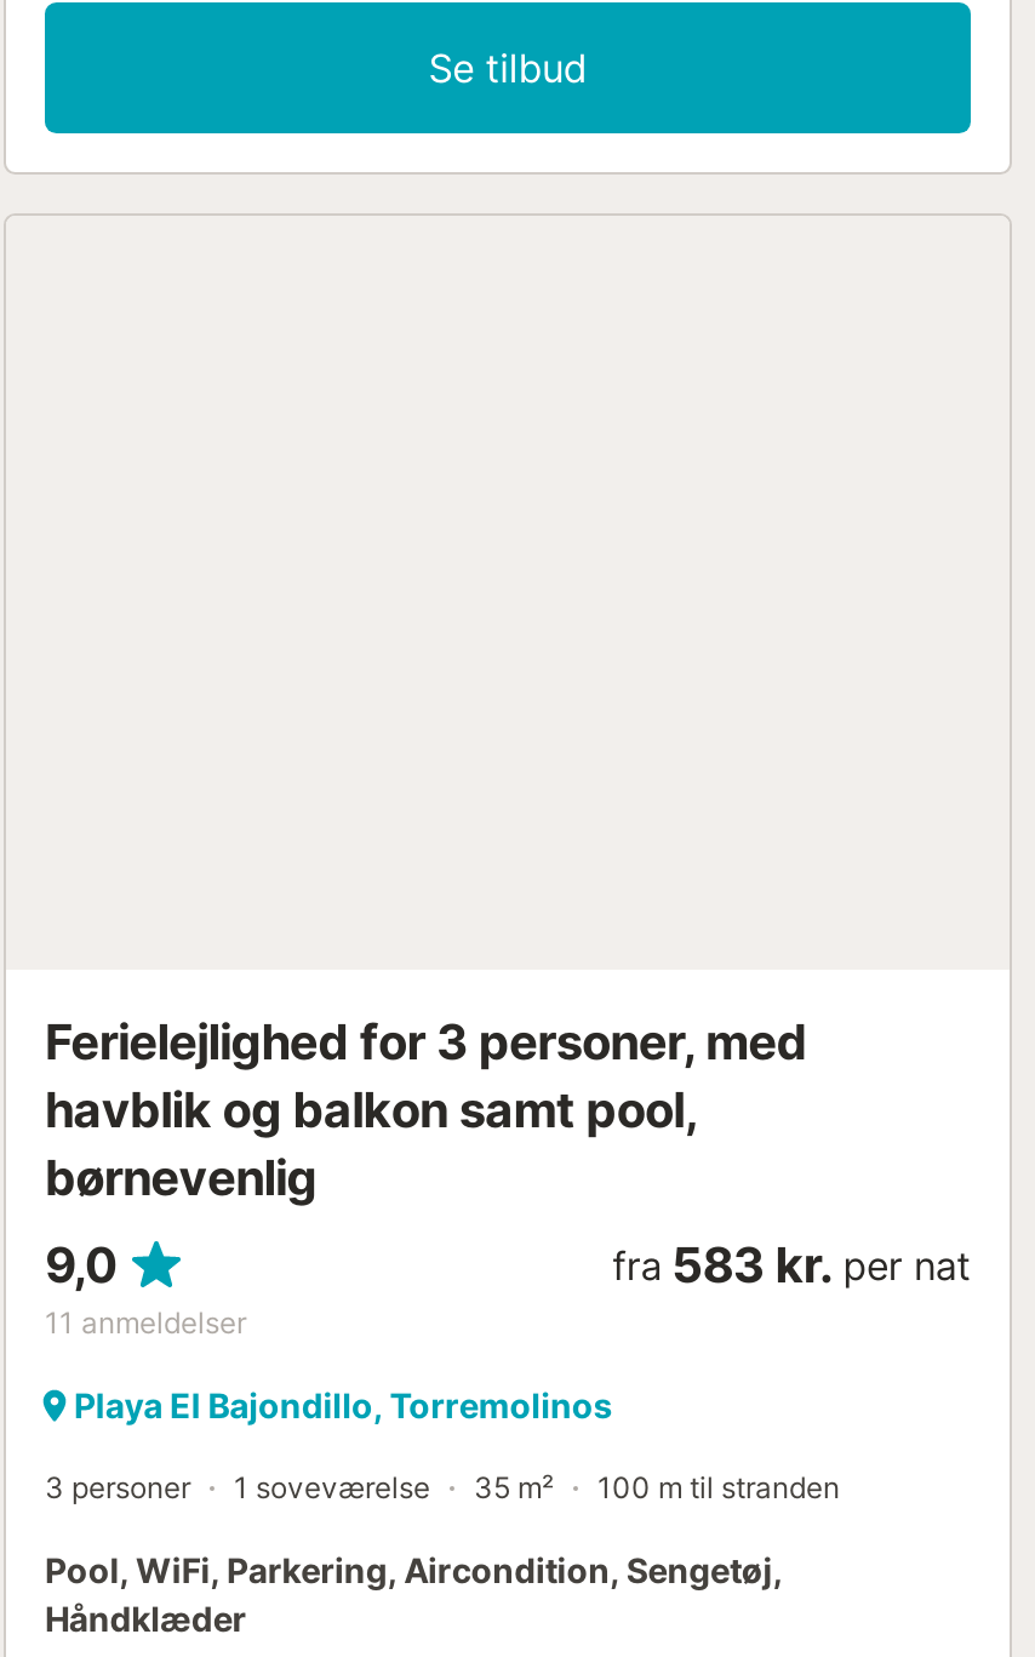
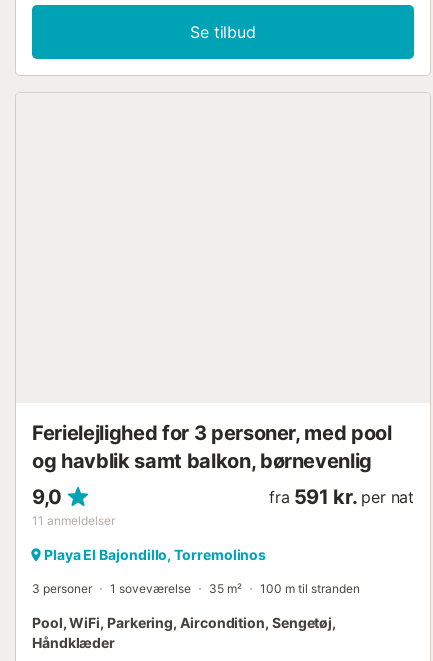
[45,1013,807,1207] Ferielejlighed for 3 personer, med | havblik og balkon samt pool, | børnevenlig -> [32,421,392,473] Ferielejlighed for 3 personer, med pool | og havblik samt balkon, børnevenlig
[612,1236,971,1295] fra 583 kr. per nat -> [269,485,414,509] fra 591 kr. per nat

